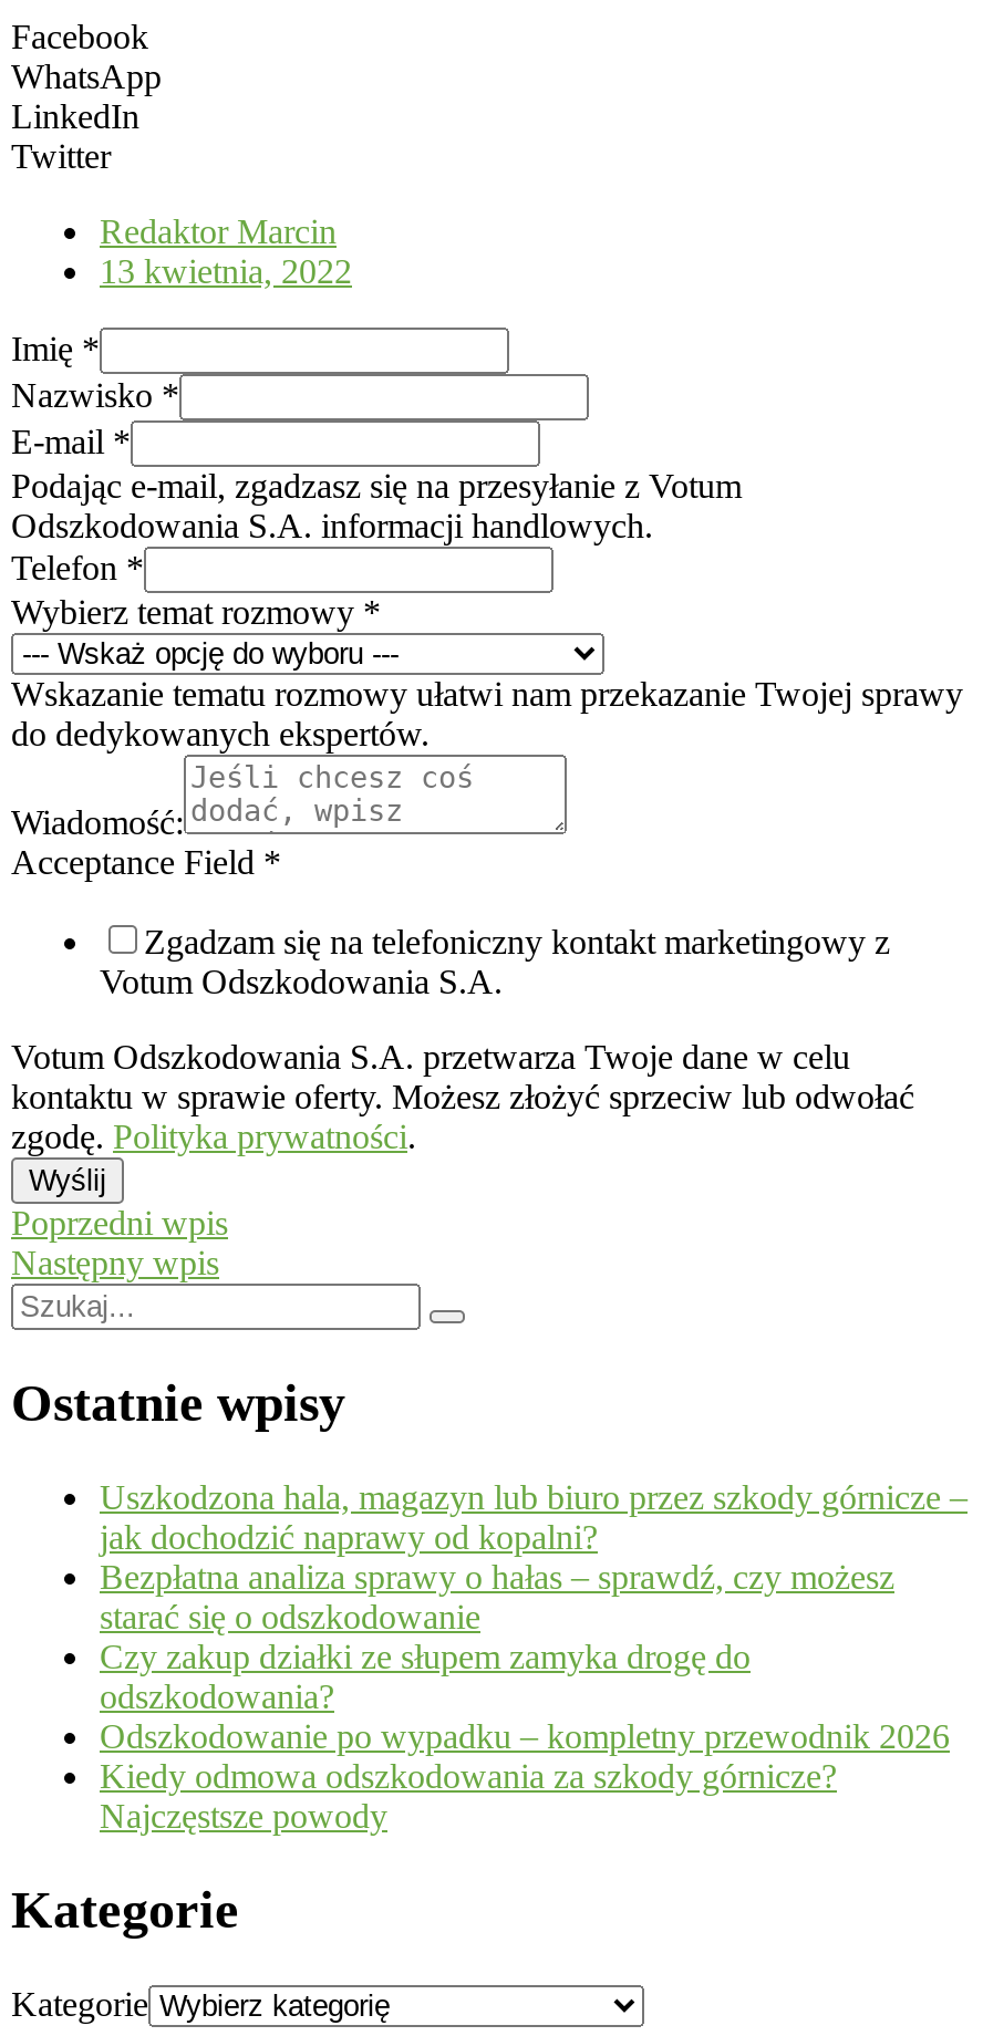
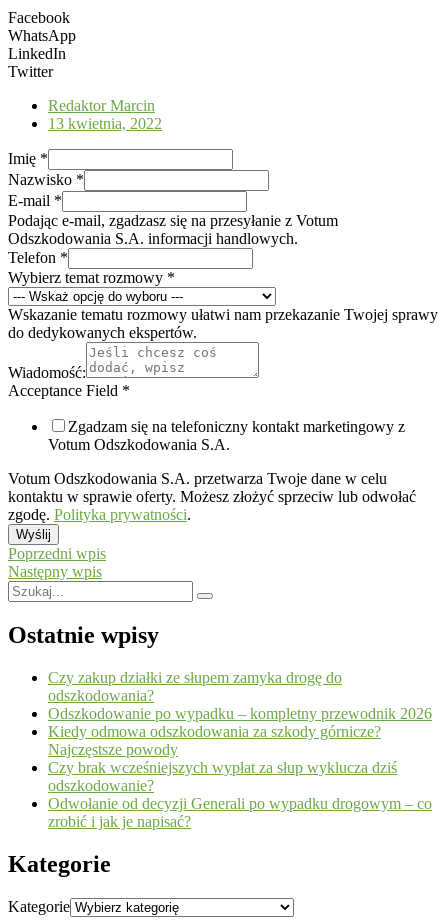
[100,1478,968,1635] Uszkodzona hala, magazyn lub biuro przez szkody górnicze – | jak dochodzić naprawy od kopalni? | Bezpłatna analiza sprawy o hałas – sprawdź, czy możesz | starać się o odszkodowanie -> none
moved [100,1637,950,1834] -> [48,669,432,758]: Czy zakup działki ze słupem zamyka drogę do | odszkodowania? | Odszkodowanie po wypadku – kompletny przewodnik 2026 | Kiedy odmowa odszkodowania za szkody górnicze? | Najczęstsze powody
none -> [48,759,432,830] Czy brak wcześniejszych wypłat za słup wyklucza dziś | odszkodowanie? | Odwołanie od decyzji Generali po wypadku drogowym – co | zrobić i jak je napisać?

